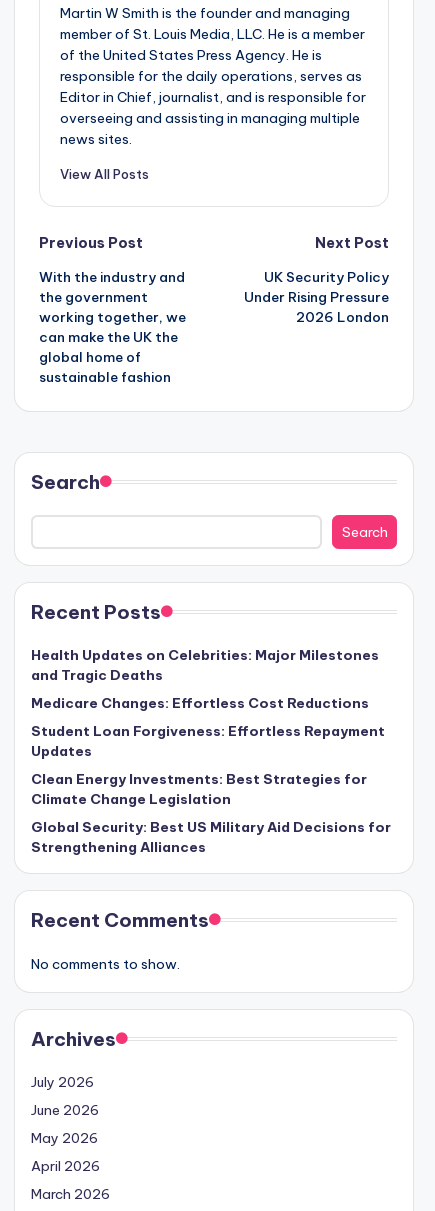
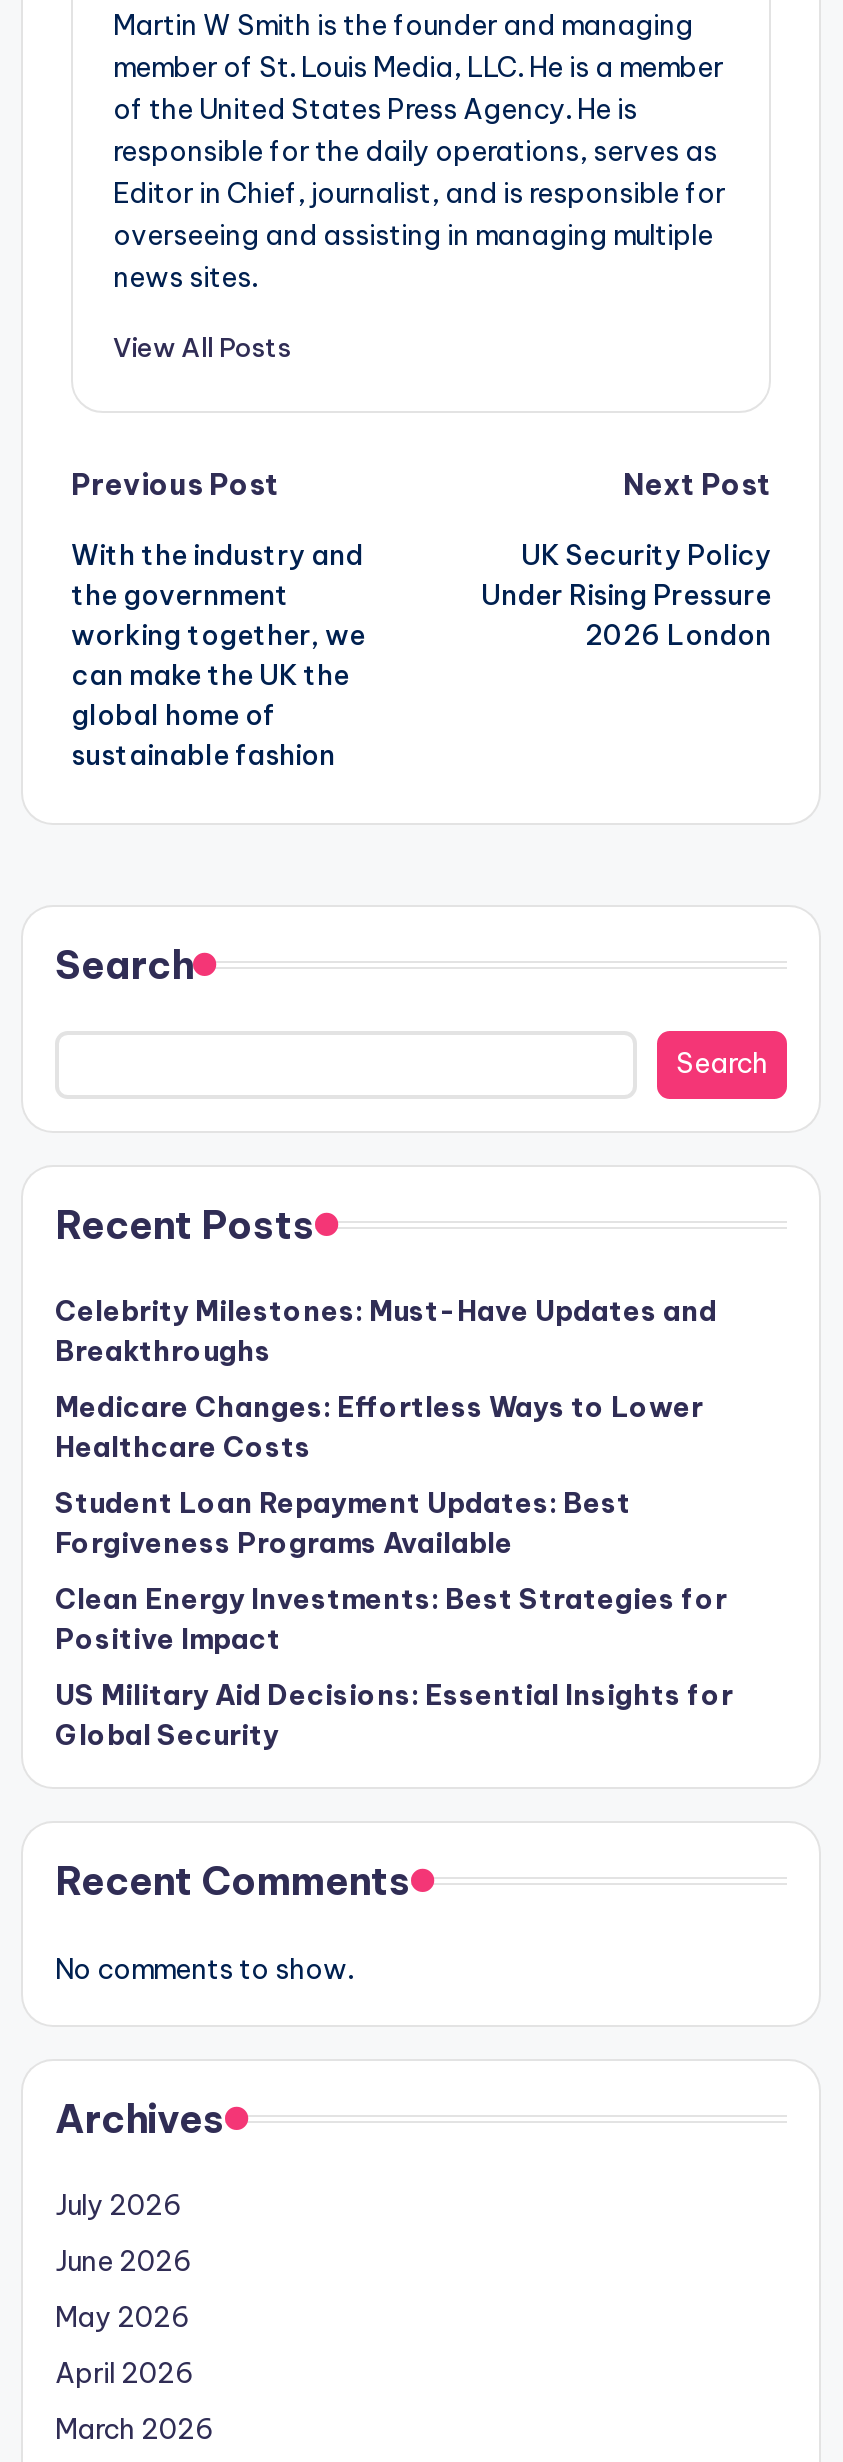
[31,646,379,684] Health Updates on Celebrities: Major Milestones | and Tragic Deaths -> [55,1292,717,1368] Celebrity Milestones: Must-Have Updates and | Breakthroughs
[31,694,369,712] Medicare Changes: Effortless Cost Reductions -> [55,1388,703,1464] Medicare Changes: Effortless Ways to Lower | Healthcare Costs
[31,722,385,760] Student Loan Forgiveness: Effortless Repayment | Updates -> [55,1484,631,1560] Student Loan Repayment Updates: Best | Forgiveness Programs Available
[31,790,231,808] Climate Change Legislation -> [55,1620,281,1656] Positive Impact
[31,818,391,856] Global Security: Best US Military Aid Decisions for | Strengthening Alliances -> [55,1676,733,1752] US Military Aid Decisions: Essential Insights for | Global Security

